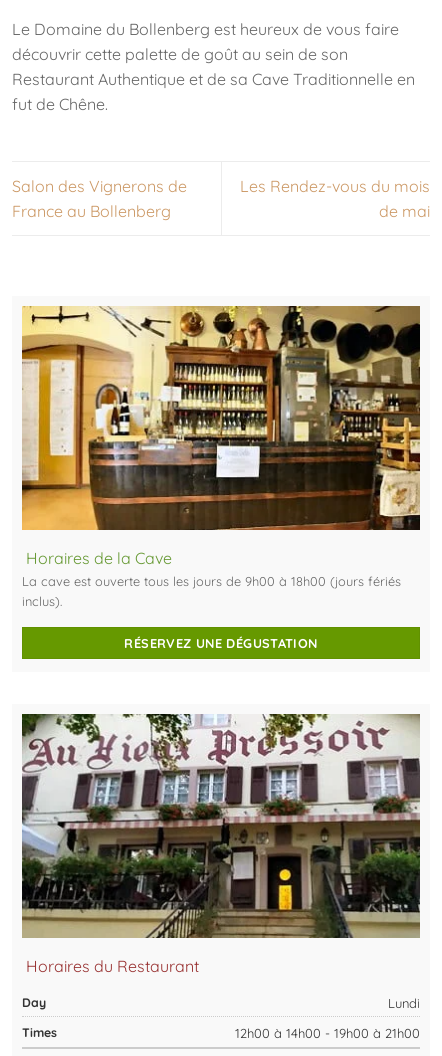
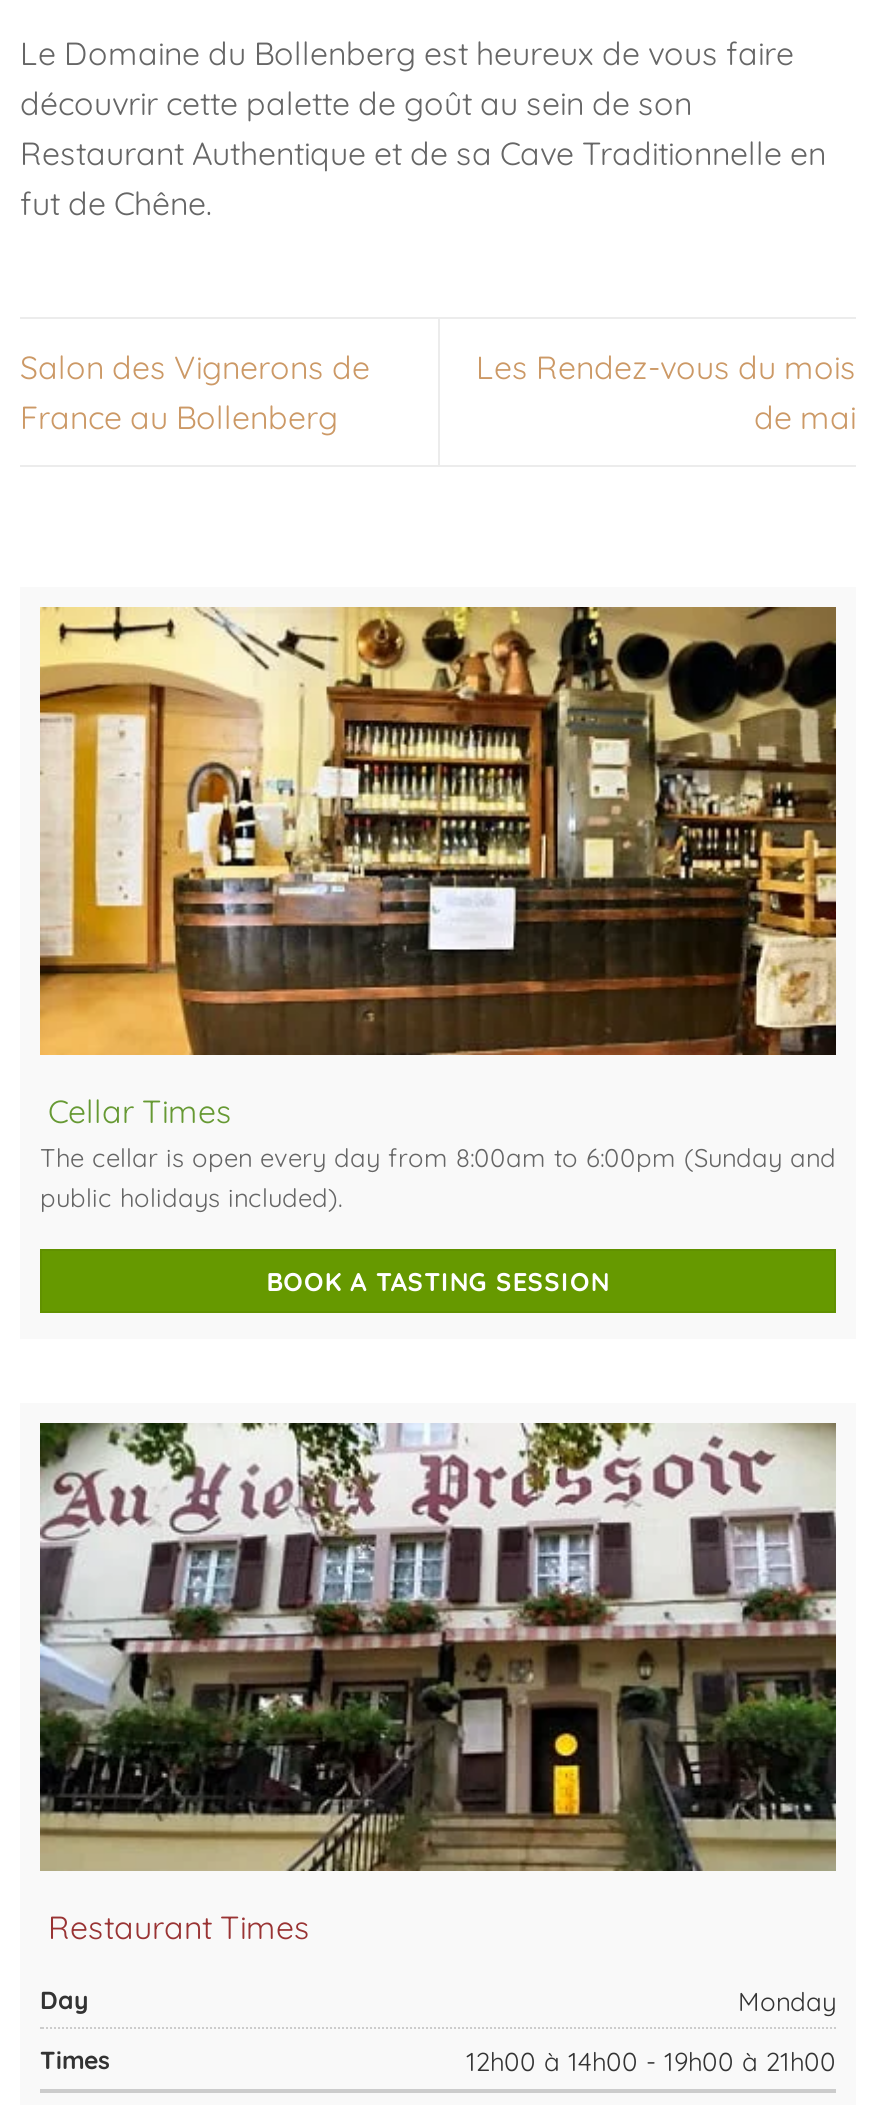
[22,548,401,609] Horaires de la Cave | La cave est ouverte tous les jours de 9h00 à 18h00 (jours fériés | inclus). -> [40,1090,836,1212] Cellar Times | The cellar is open every day from 8:00am to 6:00pm (Sunday and | public holidays included).
[124,635,318,651] RÉSERVEZ UNE DÉGUSTATION -> [267,1265,609,1297] BOOK A TASTING SESSION
[22,956,199,976] Horaires du Restaurant -> [40,1907,310,1947] Restaurant Times
[388,995,420,1011] Lundi -> [738,1984,836,2016] Monday

